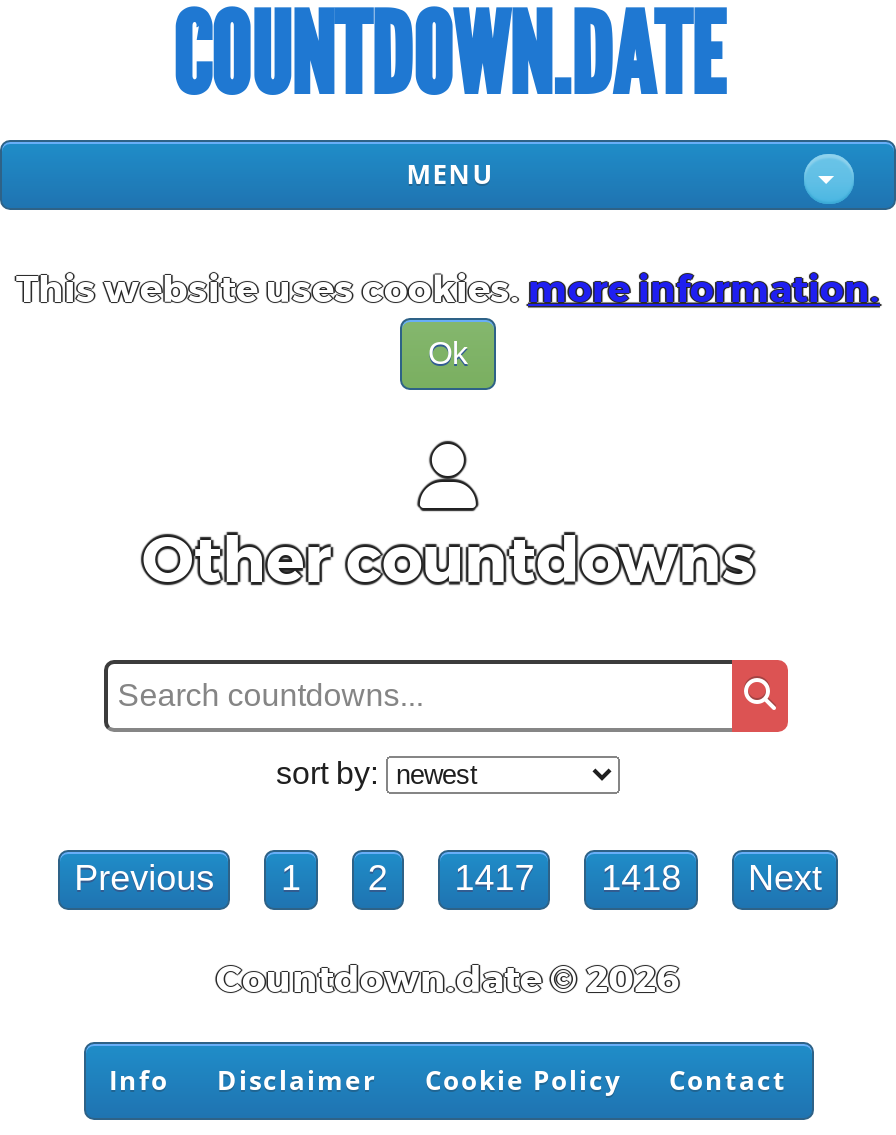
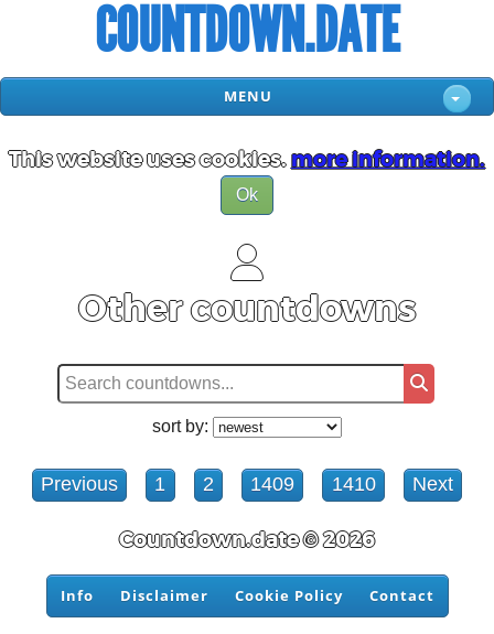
[454,858,534,898] 1417 -> [251,473,295,495] 1409
[601,858,681,898] 1418 -> [331,473,376,495] 1410

